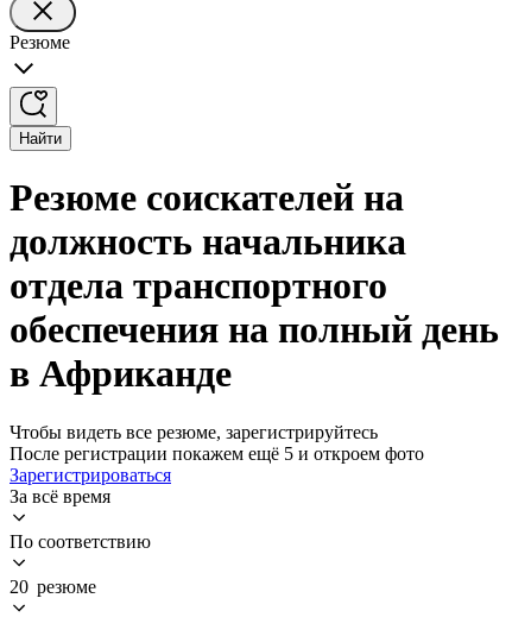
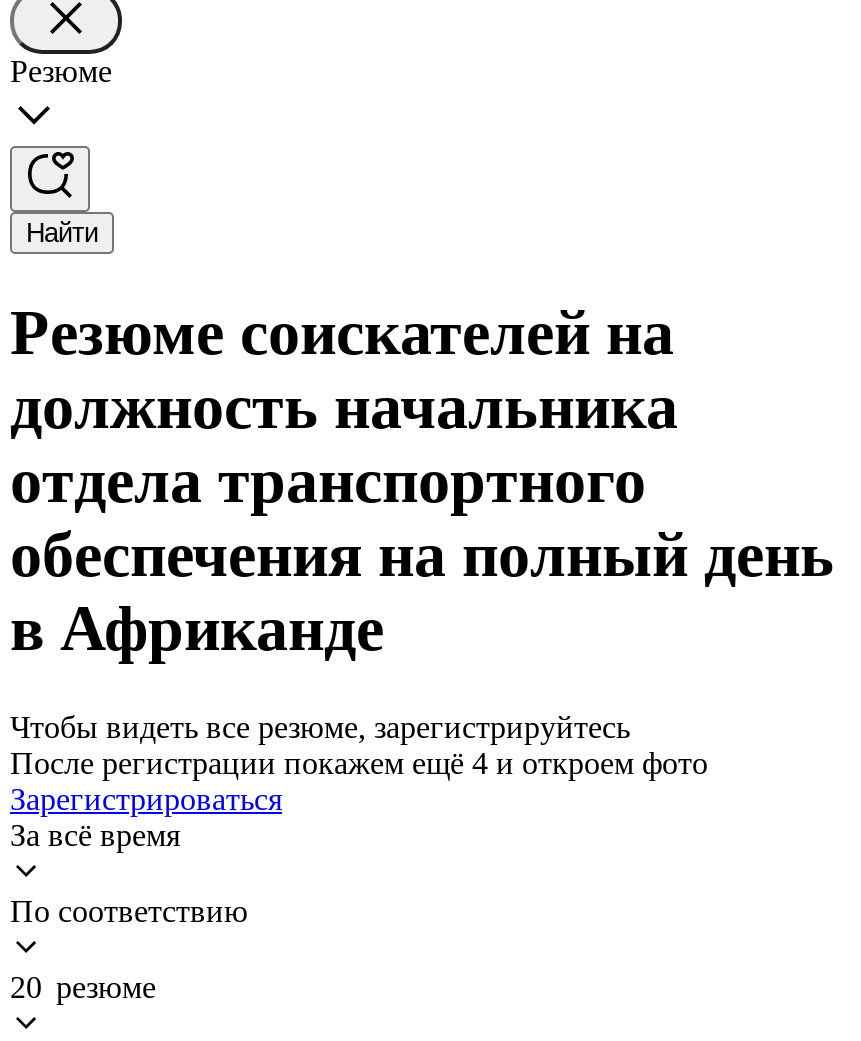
[10,443,424,464] После регистрации покажем ещё 5 и откроем фото -> [10,746,708,780] После регистрации покажем ещё 4 и откроем фото

